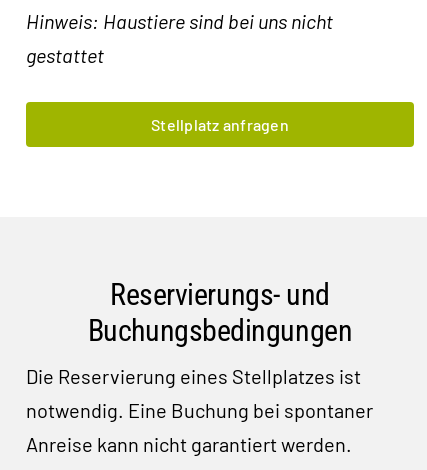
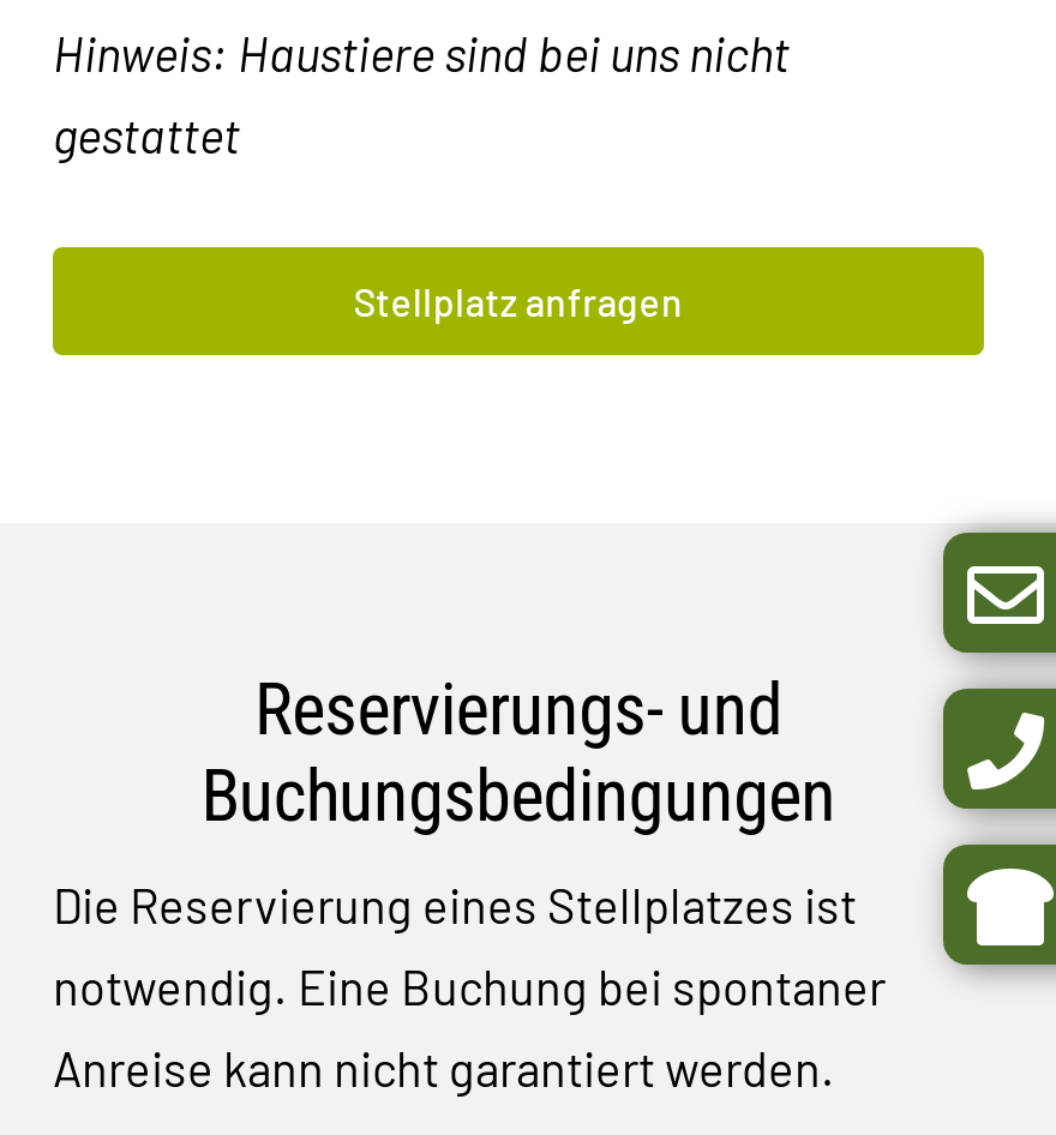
none -> [938,526,1049,979] [image]

